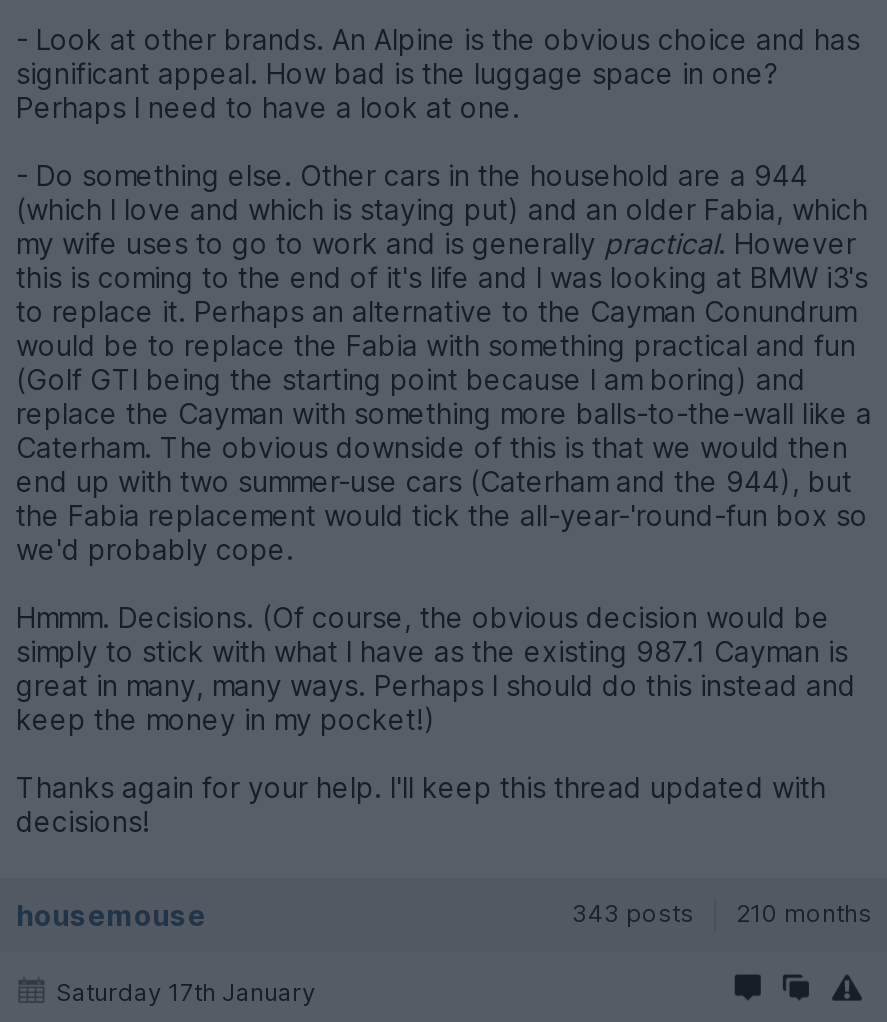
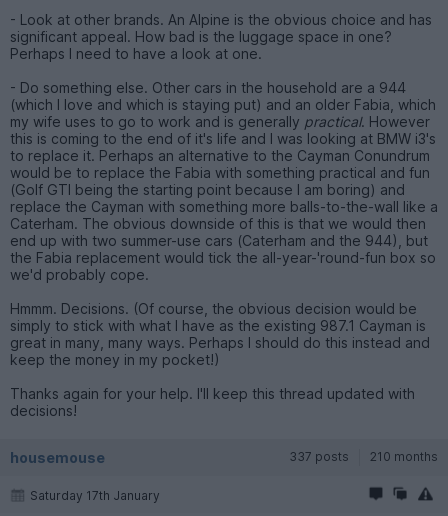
[572,897,872,927] 343 posts 210 months -> [289,449,438,464] 337 posts 210 months

